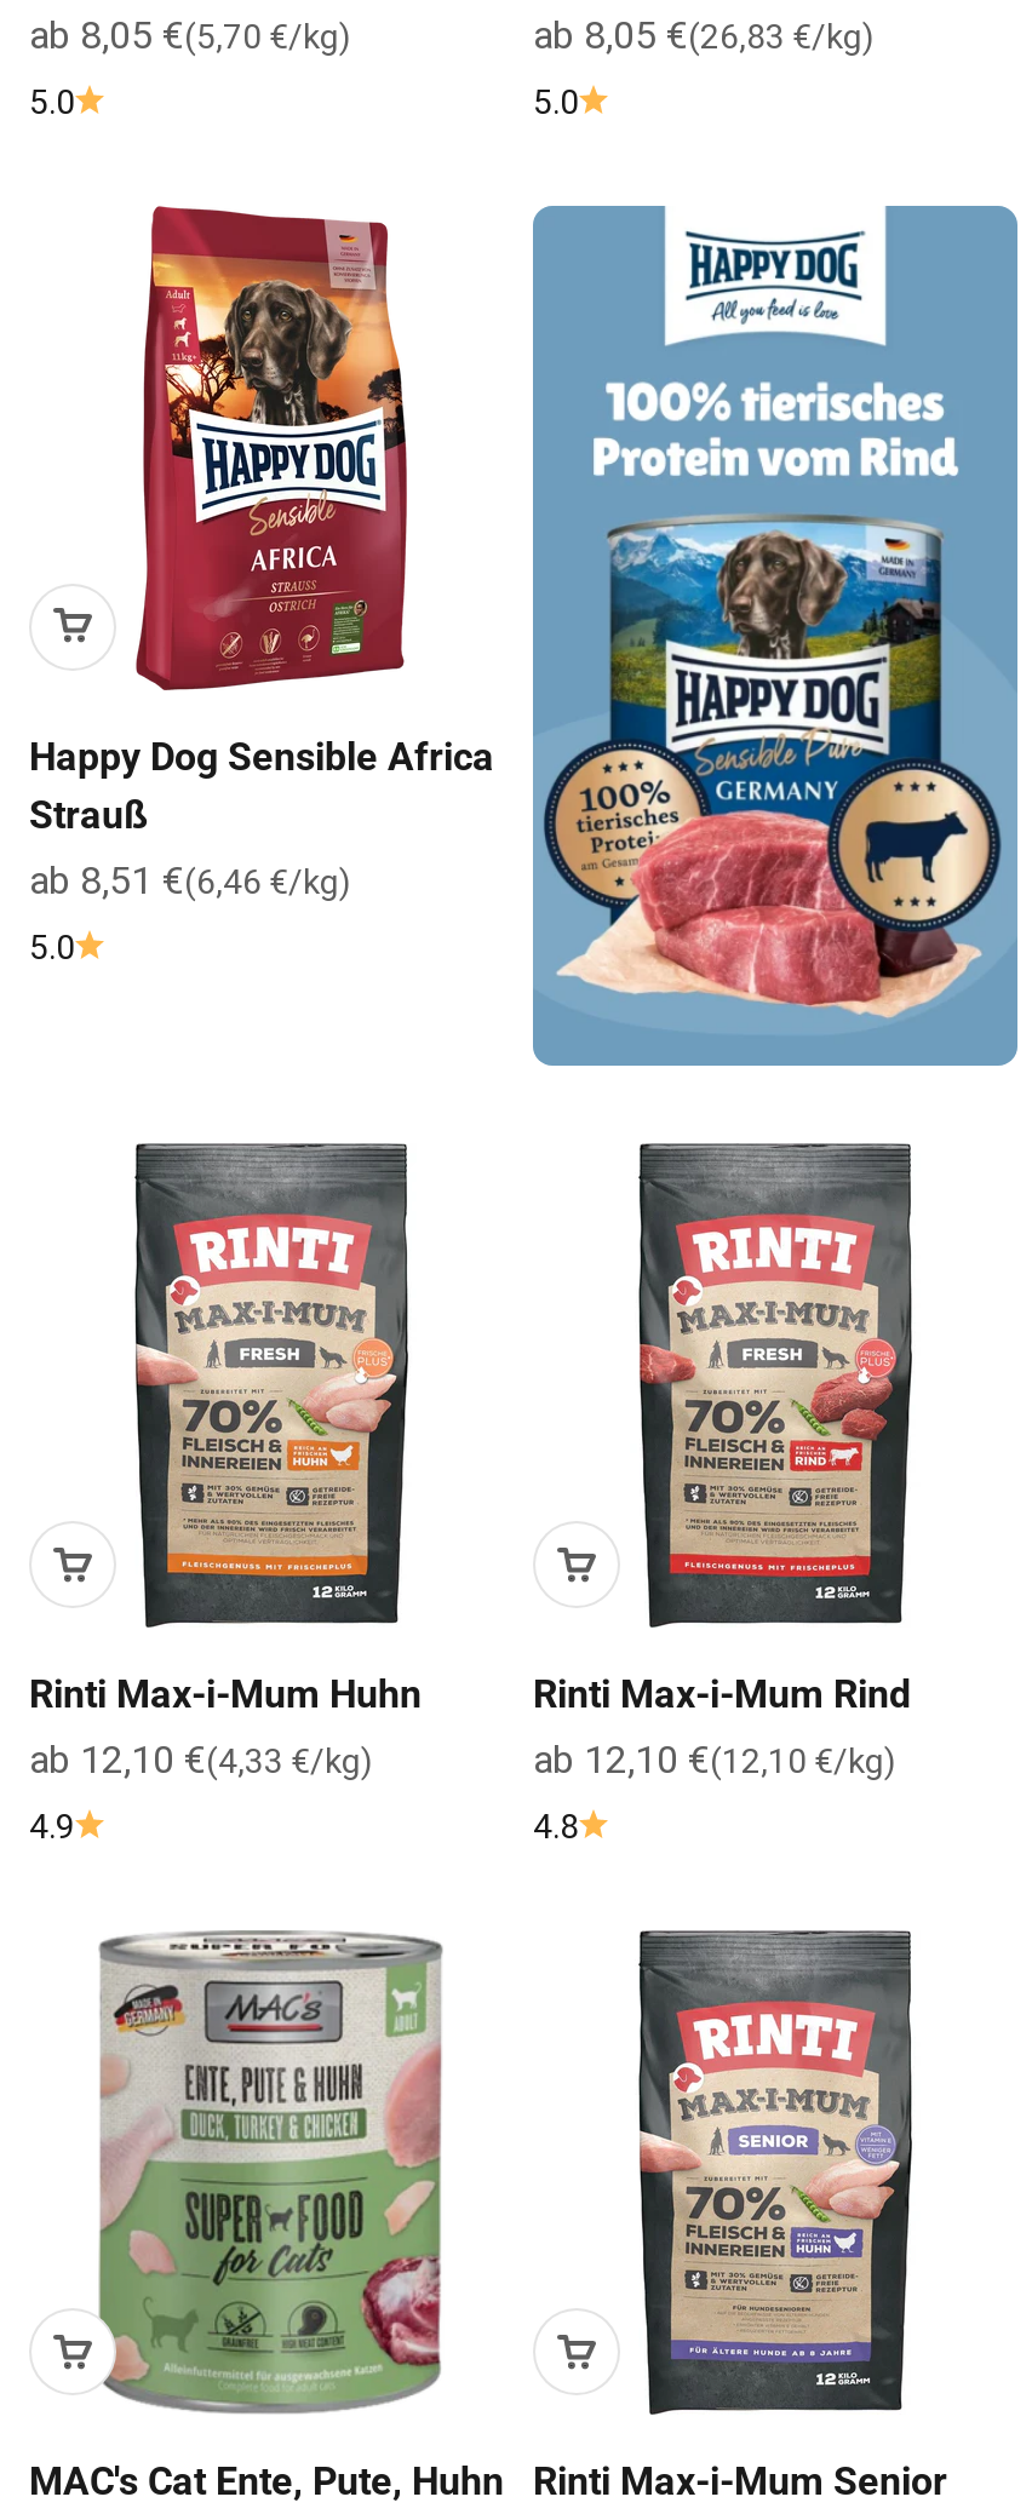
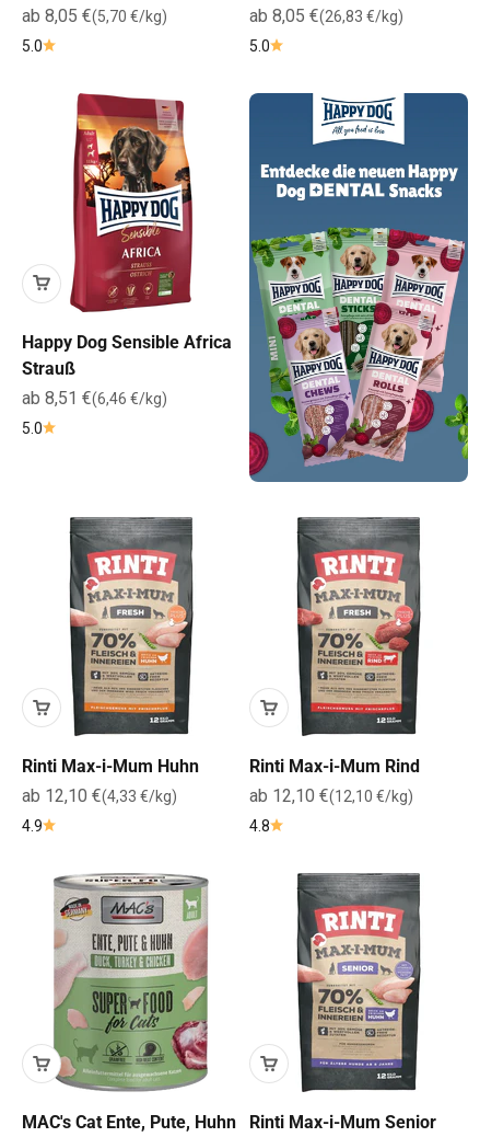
[531,206,1020,1066] [image] -> [248,92,469,481] [image]

